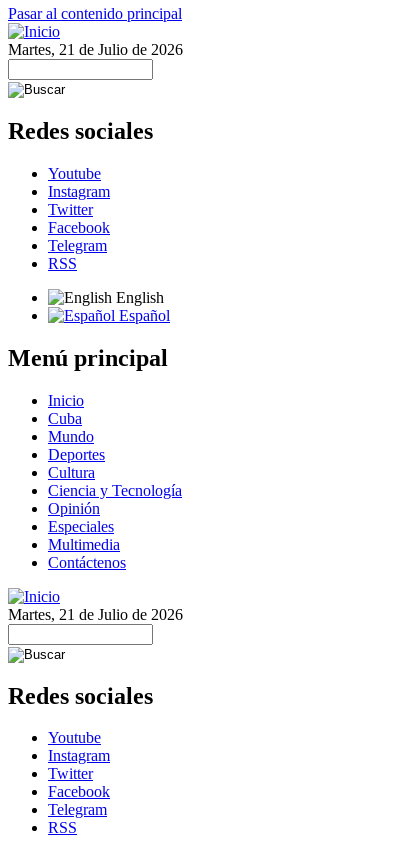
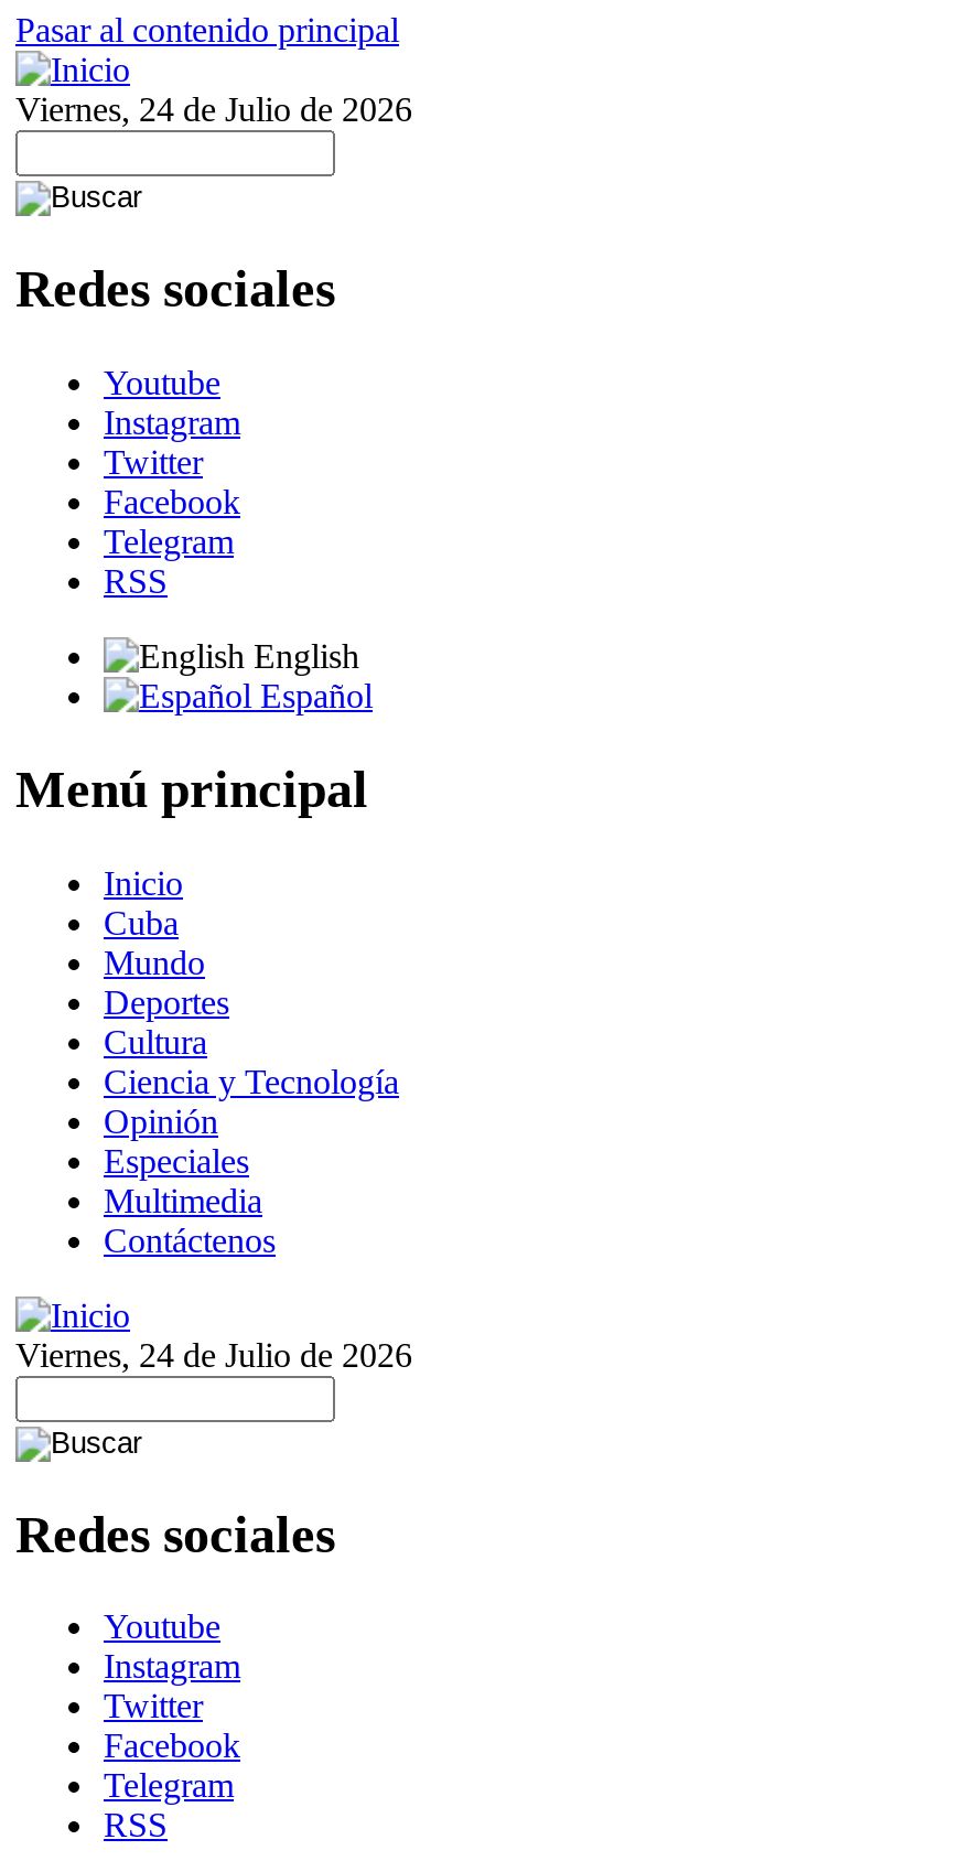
[8,41,183,58] Martes, 21 de Julio de 2026 -> [15,90,412,128] Viernes, 24 de Julio de 2026
[8,606,183,623] Martes, 21 de Julio de 2026 -> [15,1335,412,1373] Viernes, 24 de Julio de 2026

